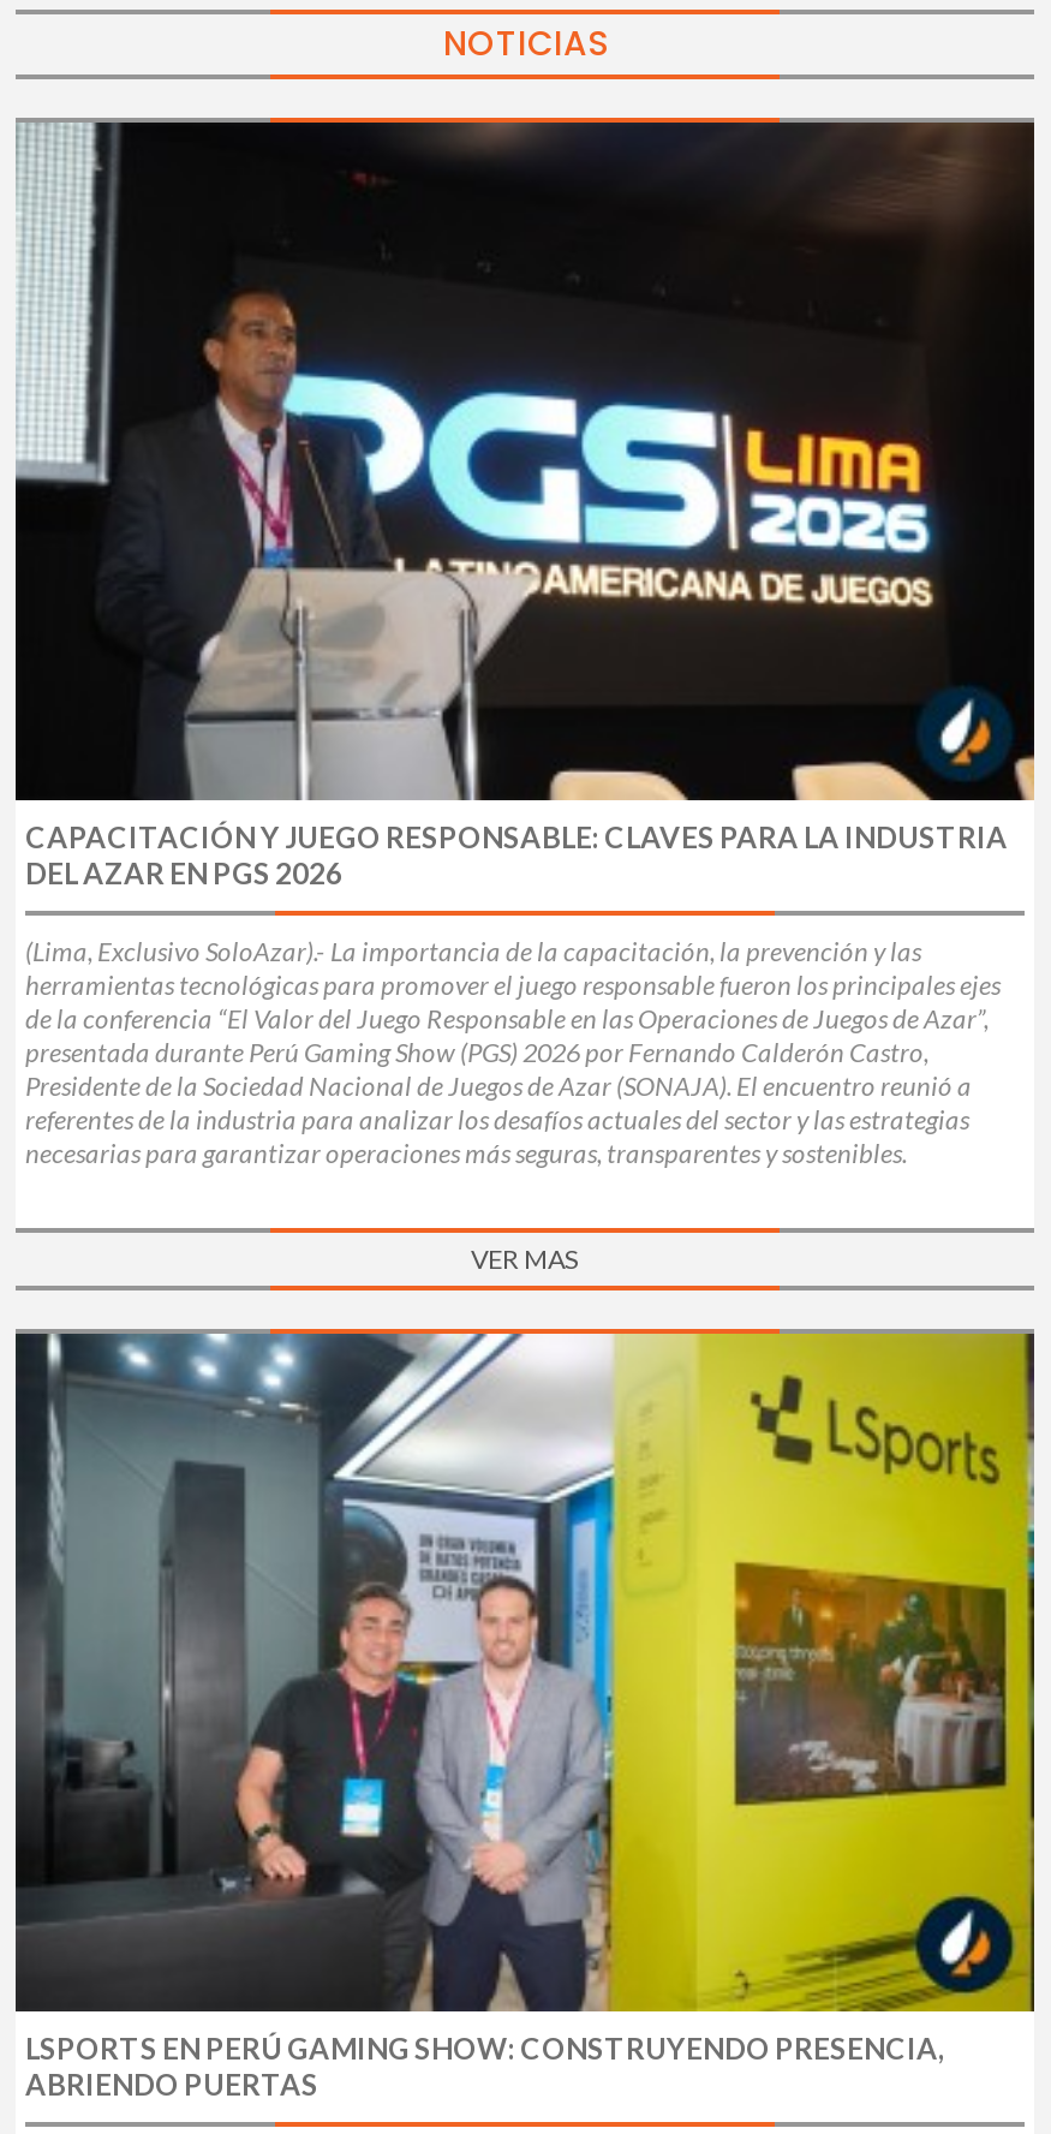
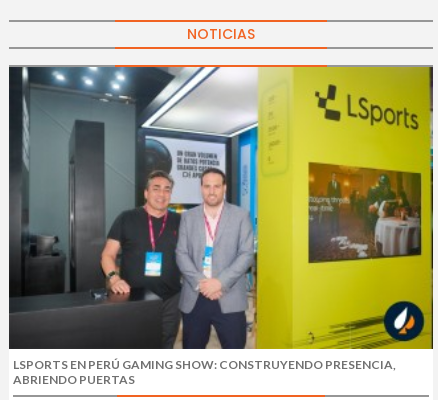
[16,120,1037,1274] [image] | CAPACITACIÓN Y JUEGO RESPONSABLE: CLAVES PARA LA INDUSTRIA | DEL AZAR EN PGS 2026 | (Lima, Exclusivo SoloAzar).- La importancia de la capacitación, la prevención y las | herramientas tecnológicas para promover el juego responsable fueron los principales ejes | de la conferencia “El Valor del Juego Responsable en las Operaciones de Juegos de Azar”, | presentada durante Perú Gaming Show (PGS) 2026 por Fernando Calderón Castro, | Presidente de la Sociedad Nacional de Juegos de Azar (SONAJA). El encuentro reunió a | referentes de la industria para analizar los desafíos actuales del sector y las estrategias | necesarias para garantizar operaciones más seguras, transparentes y sostenibles. | VER MAS -> none

